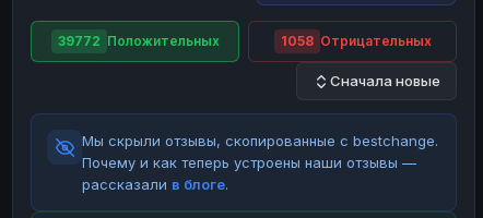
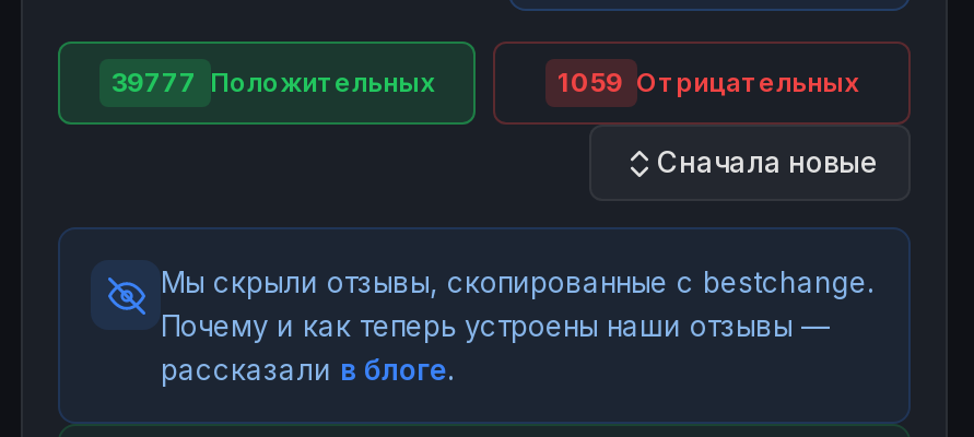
[57,33,219,49] 39772 Положительных -> [112,66,435,98] 39777 Положительных
[280,33,431,49] 1058 Отрицательных -> [558,66,859,98] 1059 Отрицательных

